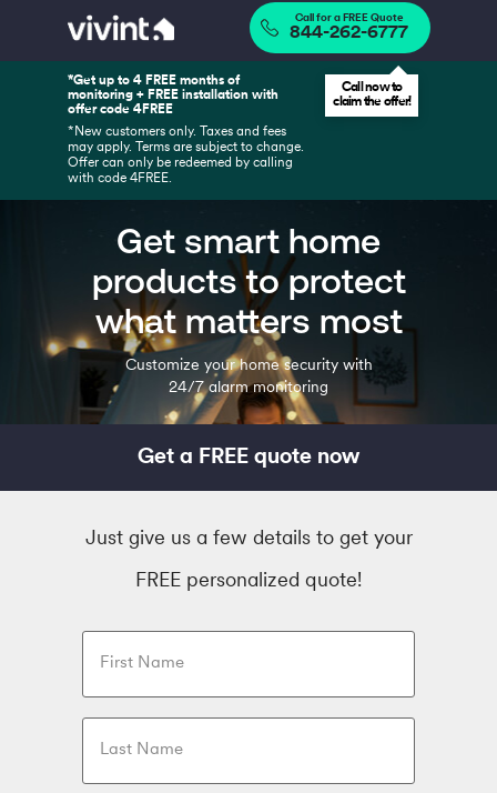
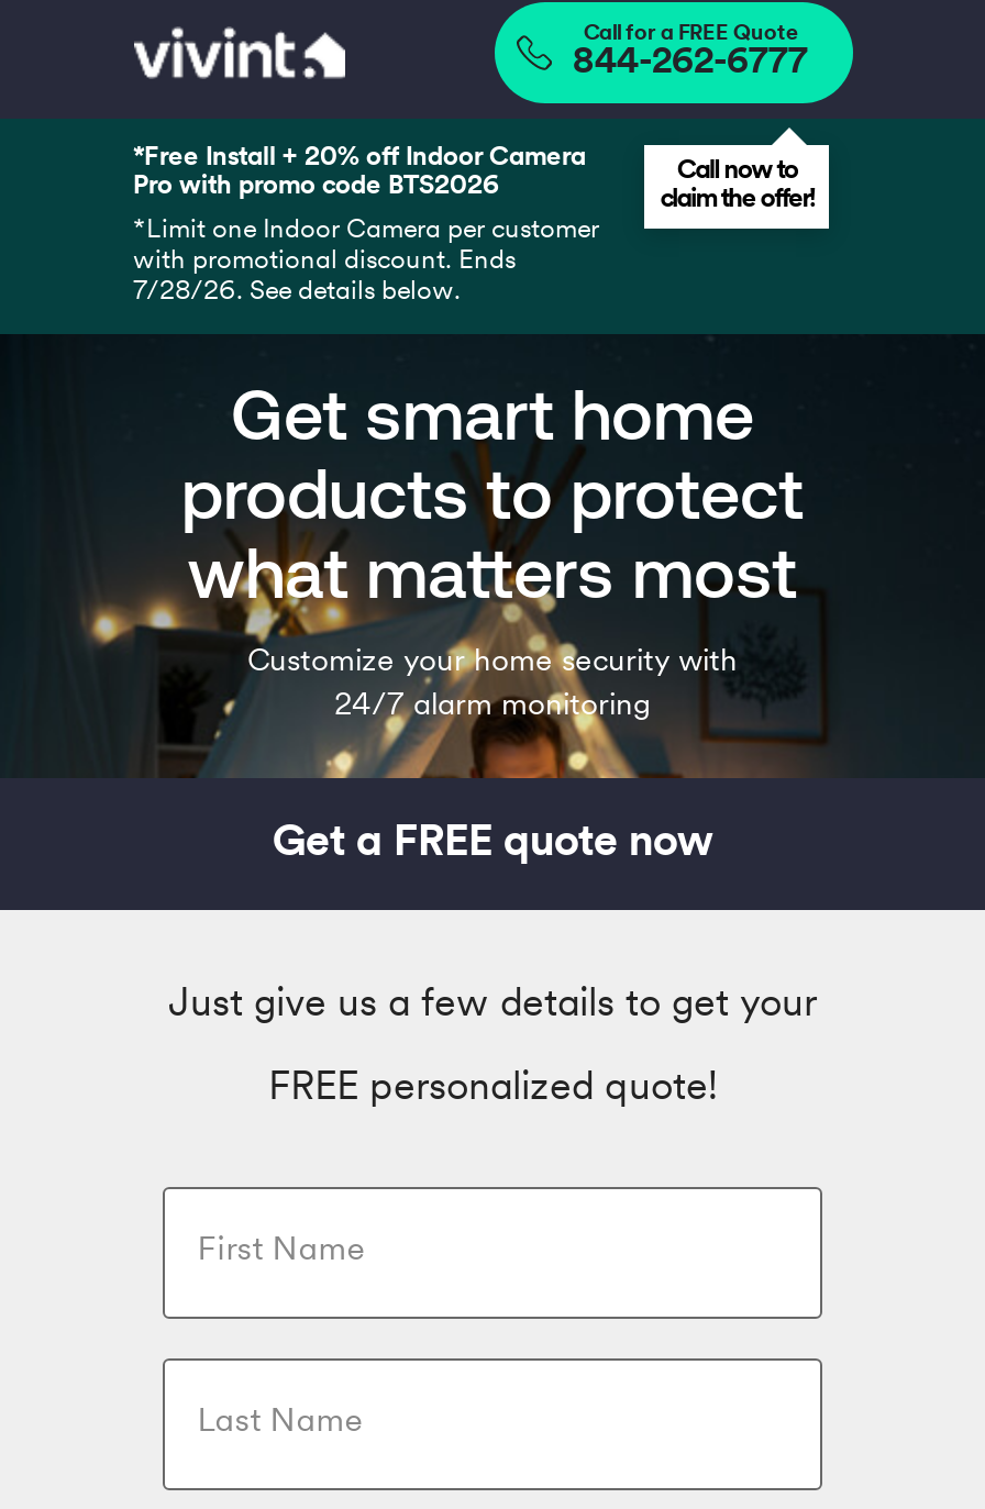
[67,74,278,117] *Get up to 4 FREE months of | monitoring + FREE installation with | offer code 4FREE -> [133,145,586,200] *Free Install + 20% off Indoor Camera | Pro with promo code BTS2026
[67,126,303,185] *New customers only. Taxes and fees | may apply. Terms are subject to change. | Offer can only be redeemed by calling | with code 4FREE. -> [133,218,599,306] *Limit one Indoor Camera per customer | with promotional discount. Ends | 7/28/26. See details below.

